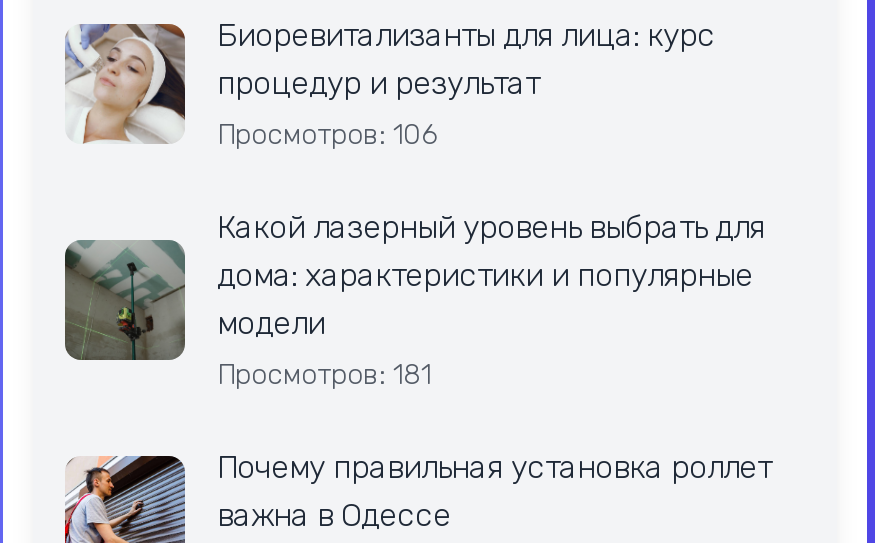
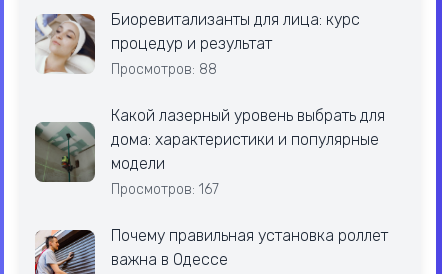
[217,118,437,152] Просмотров: 106 -> [111,61,217,78] Просмотров: 88
[217,358,431,392] Просмотров: 181 -> [111,181,219,198] Просмотров: 167

